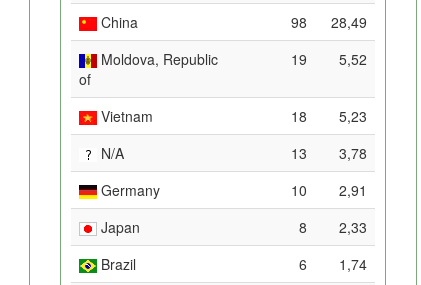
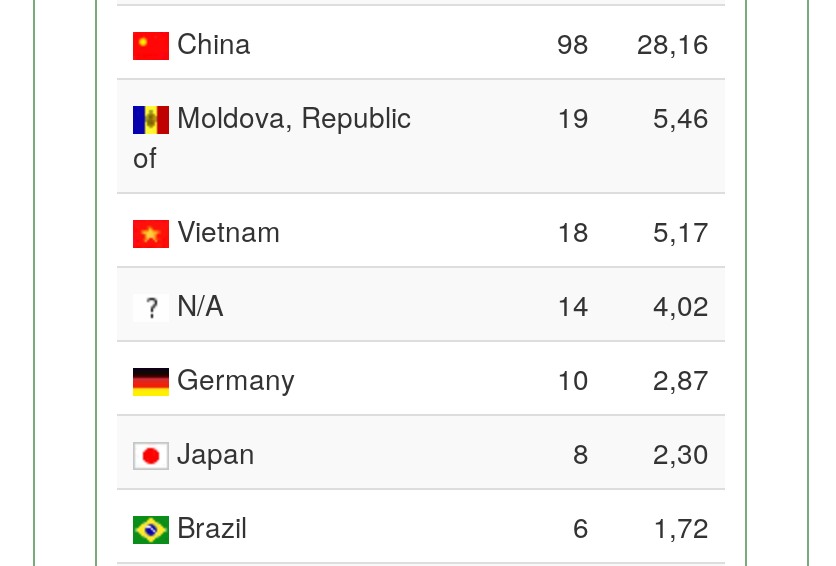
[291,11,367,31] 98 28,49 -> [557,21,709,61] 98 28,16
[291,48,367,68] 19 5,52 -> [557,95,709,135] 19 5,46
[291,105,367,125] 18 5,23 -> [557,209,709,249] 18 5,17
[291,142,307,162] 13 -> [557,283,589,323] 14
[339,142,367,162] 3,78 -> [653,283,709,323] 4,02
[291,179,367,199] 10 2,91 -> [557,357,709,397] 10 2,87
[299,216,367,236] 8 2,33 -> [573,431,709,471] 8 2,30
[299,253,367,273] 6 1,74 -> [573,505,709,545] 6 1,72

